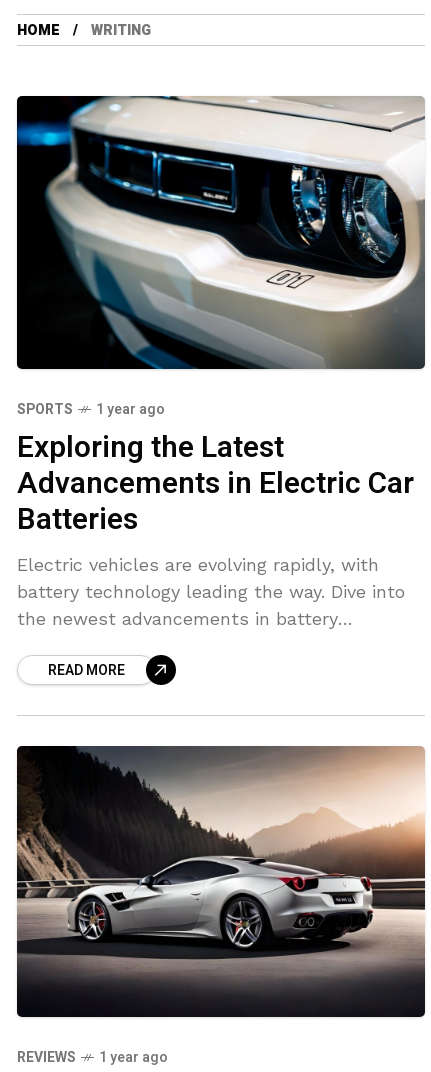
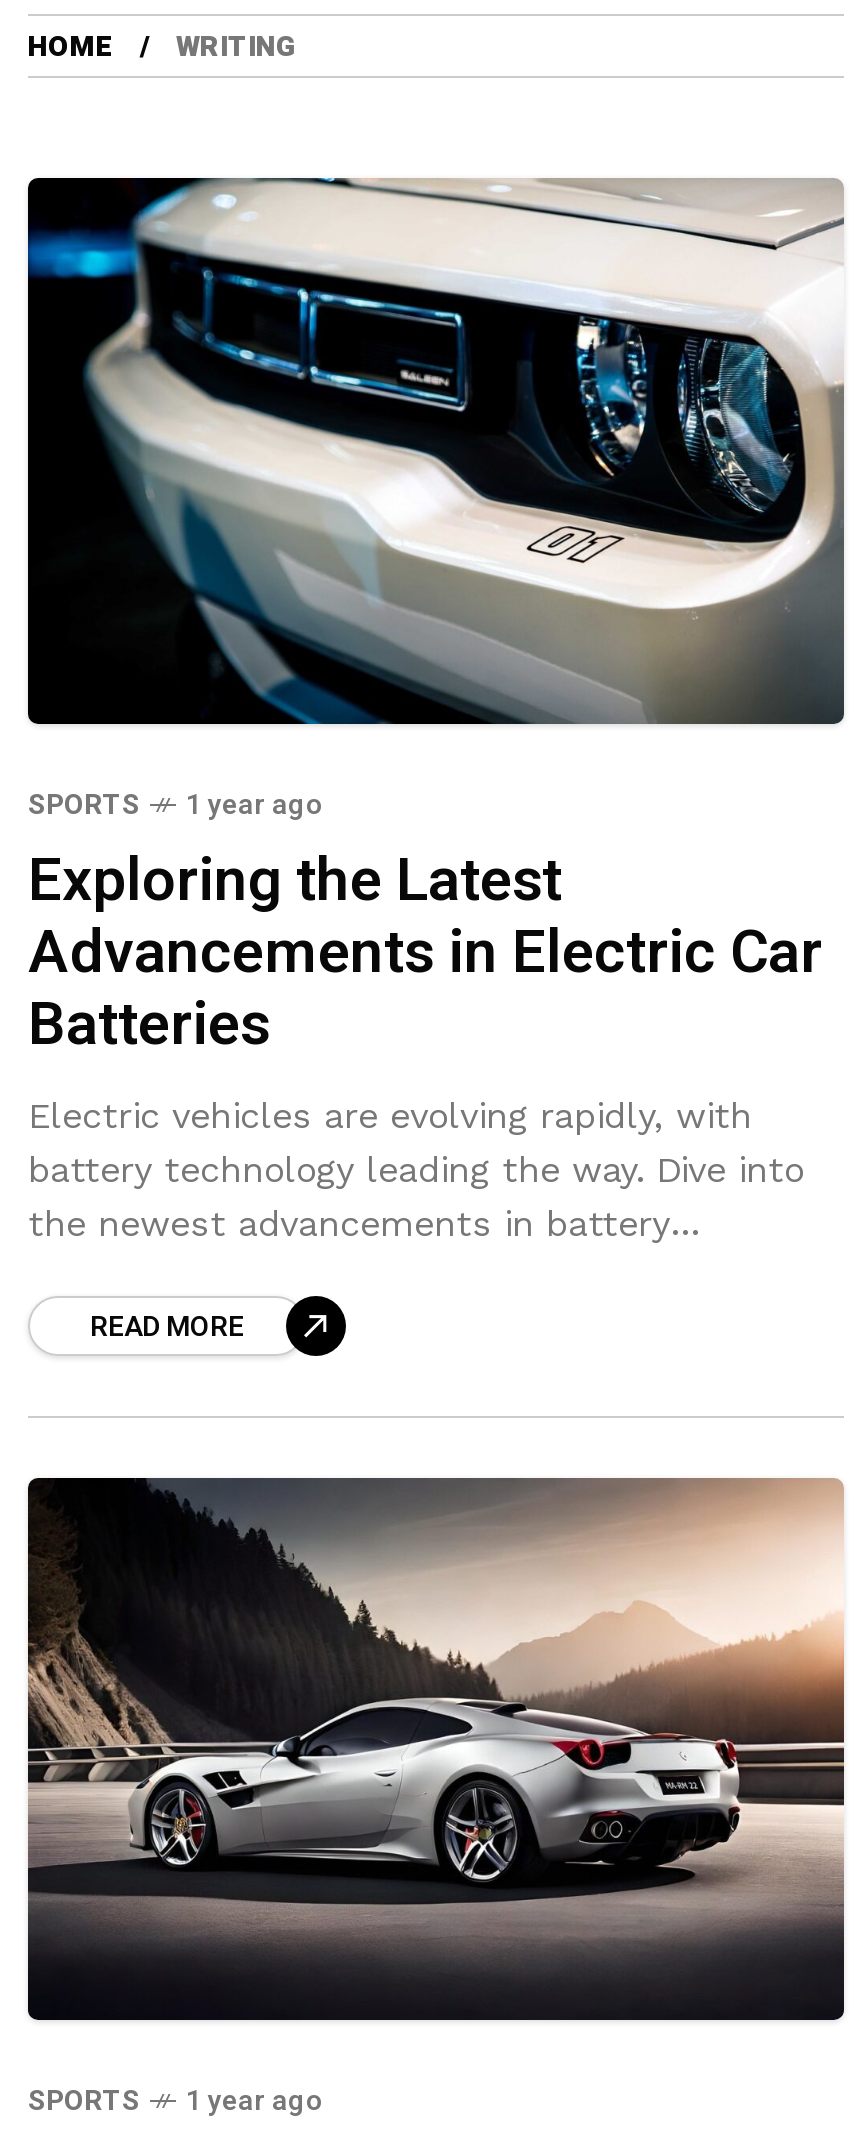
[17,1047,76,1068] REVIEWS -> [28,2080,140,2122] SPORTS

